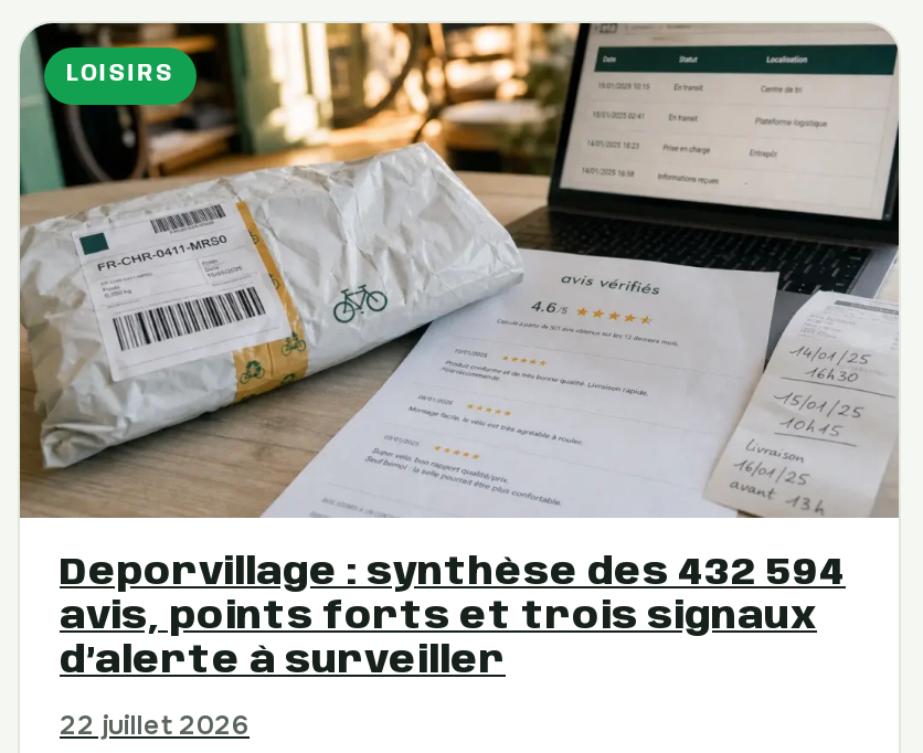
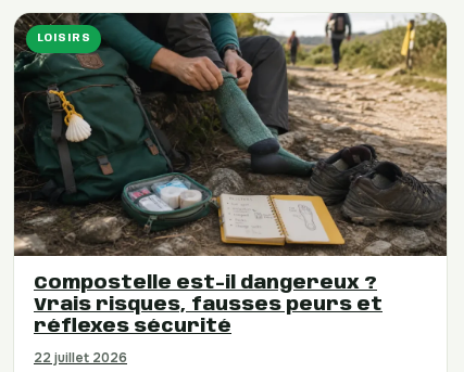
[18,21,901,681] [image] | Deporvillage : synthèse des 432 594 | avis, points forts et trois signaux | d’alerte à surveiller -> [13,12,448,336] [image] | Compostelle est-il dangereux ? | Vrais risques, fausses peurs et | réflexes sécurité

